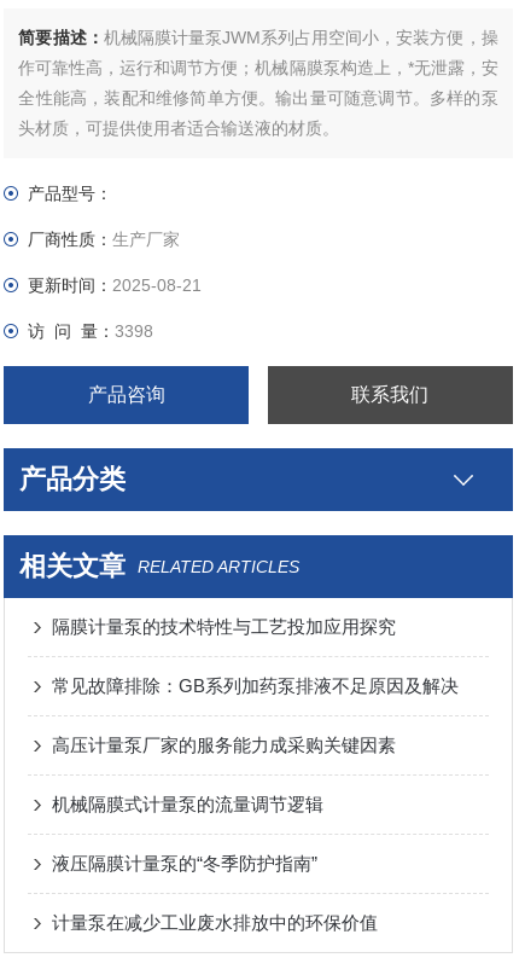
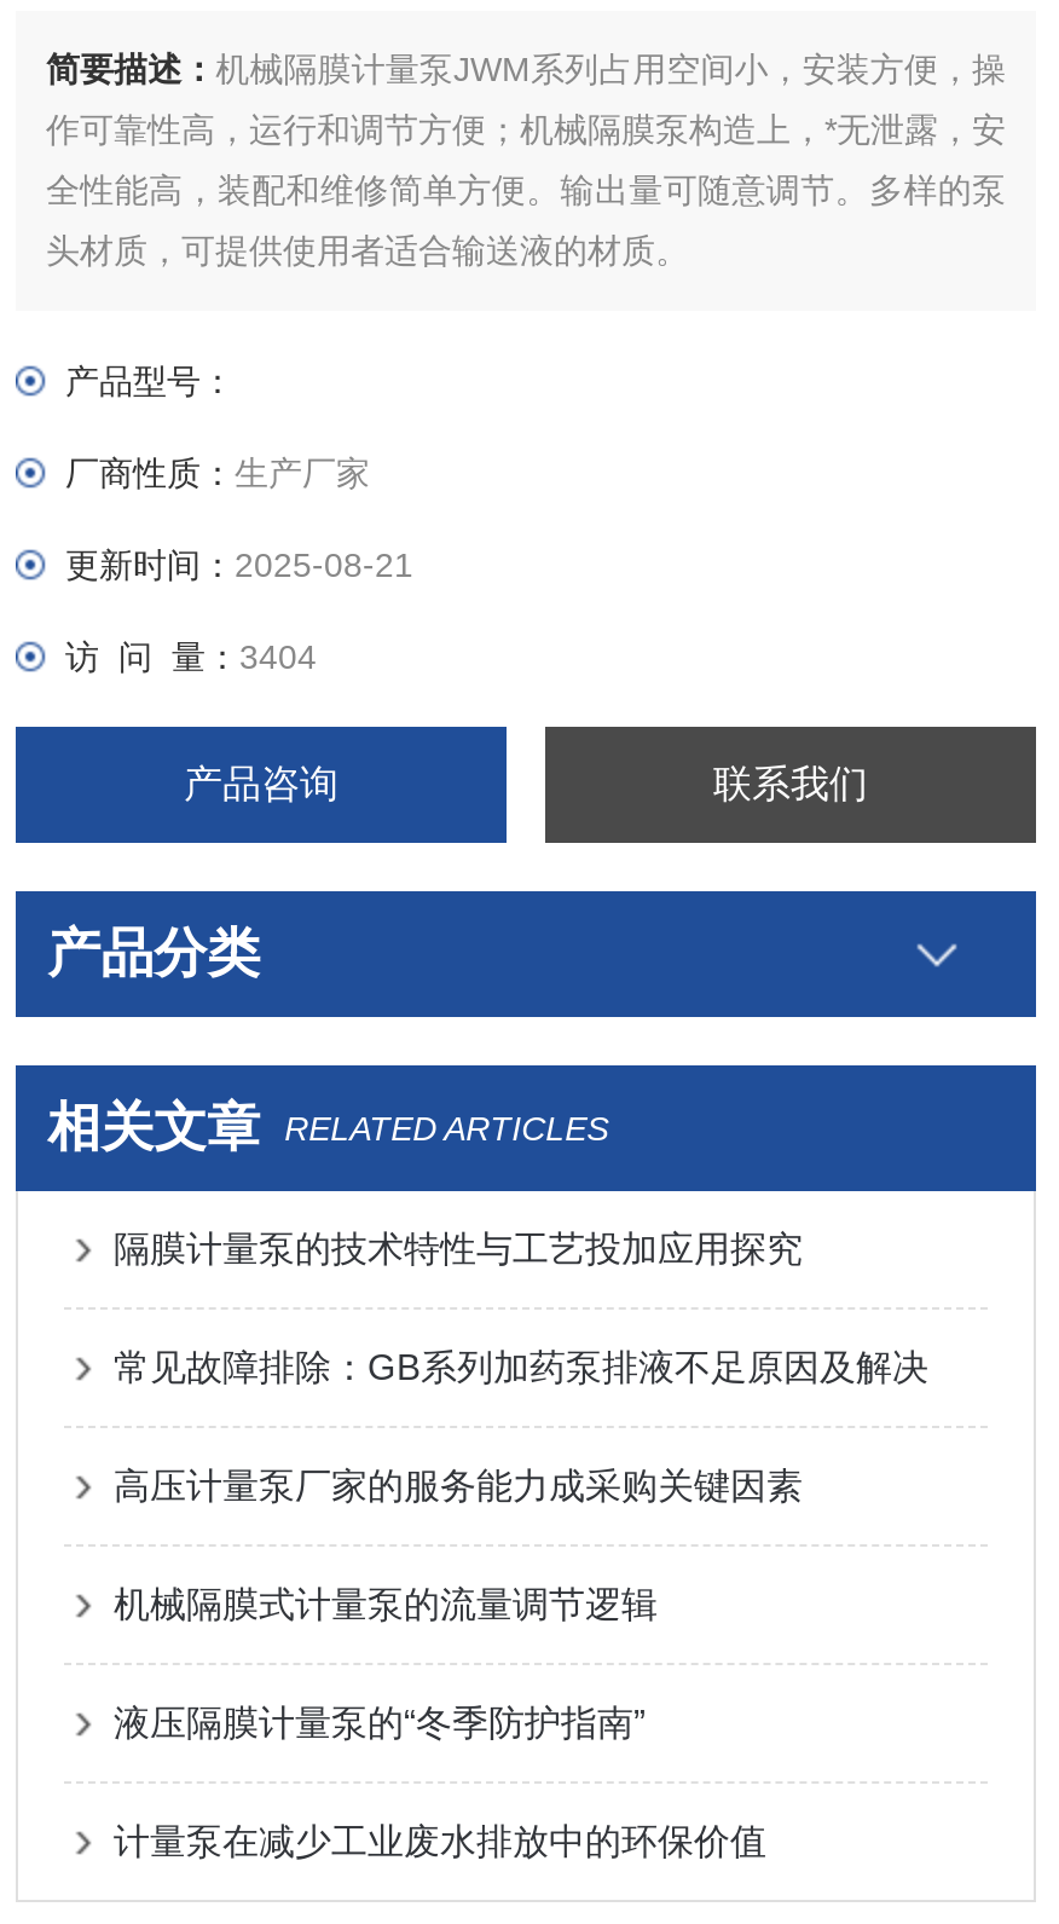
[28,321,154,341] 访 问 量：3398 -> [65,637,316,676] 访 问 量：3404

